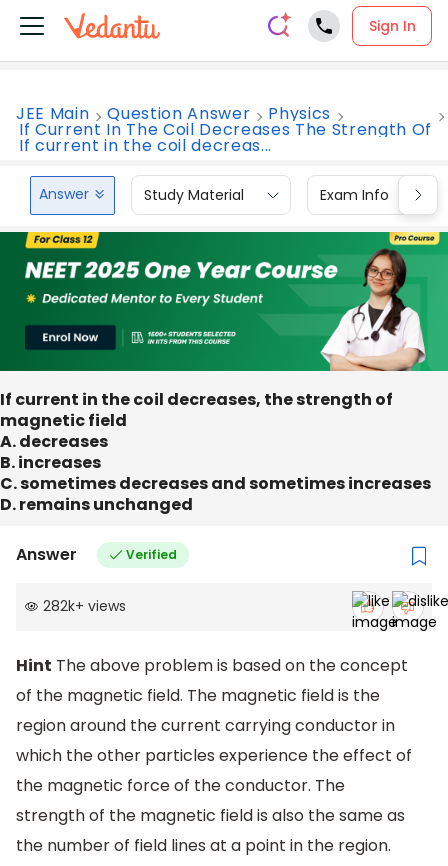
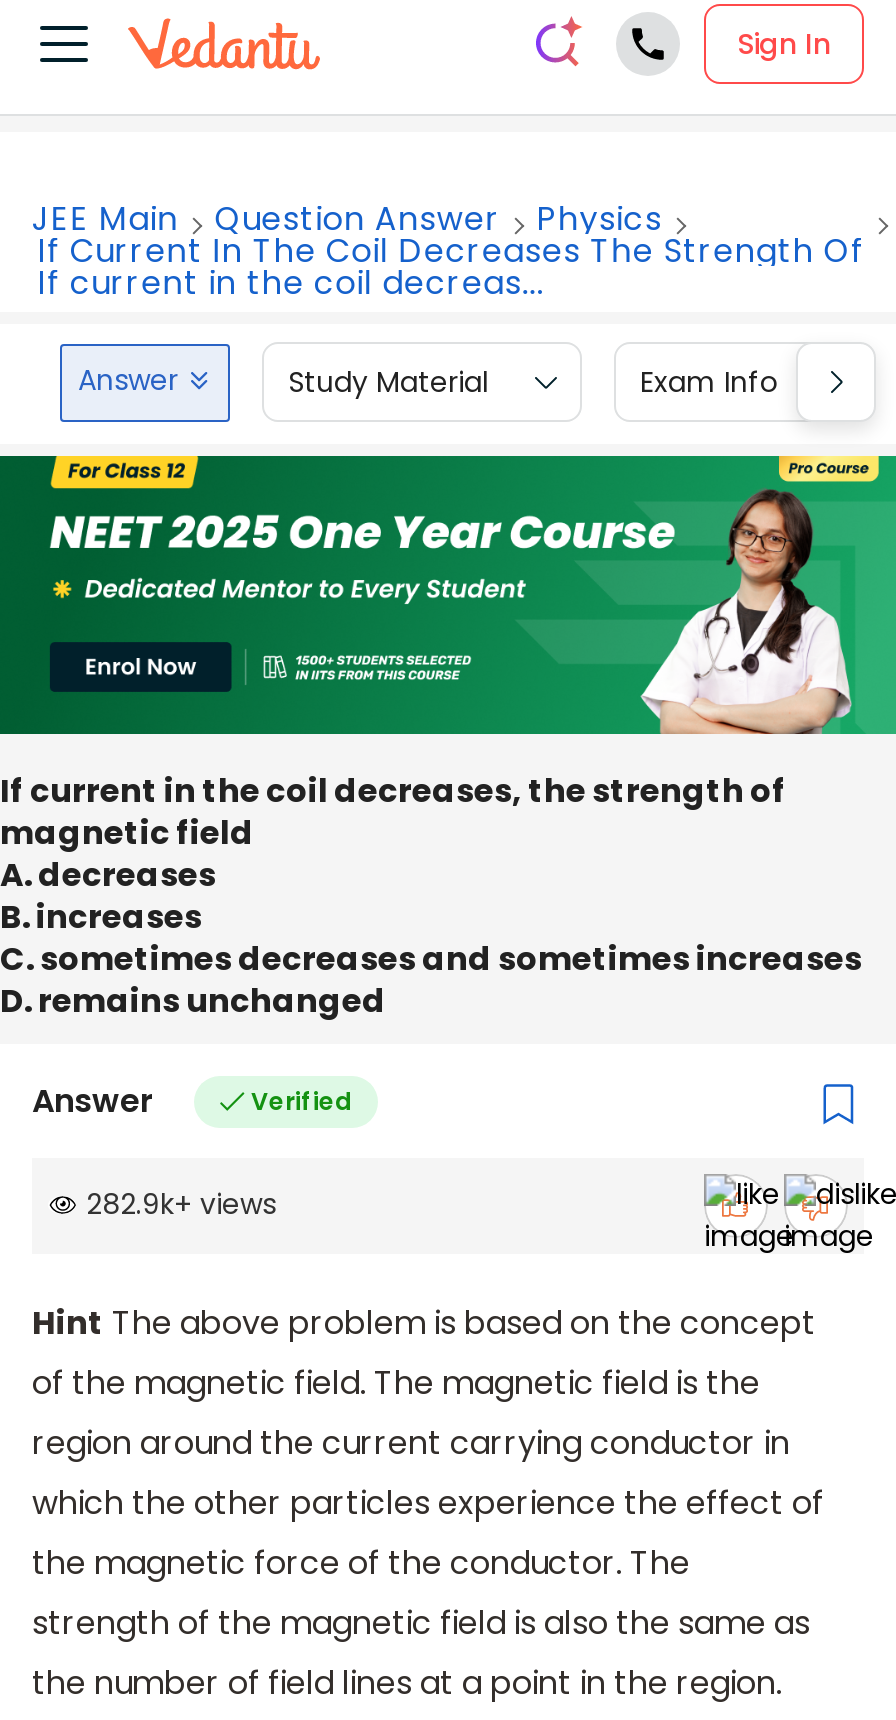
[43,596,126,616] 282k+ views -> [86,1185,276,1225] 282.9k+ views

